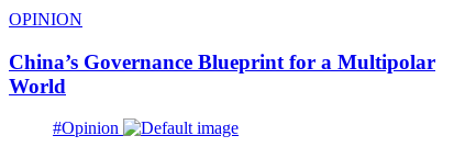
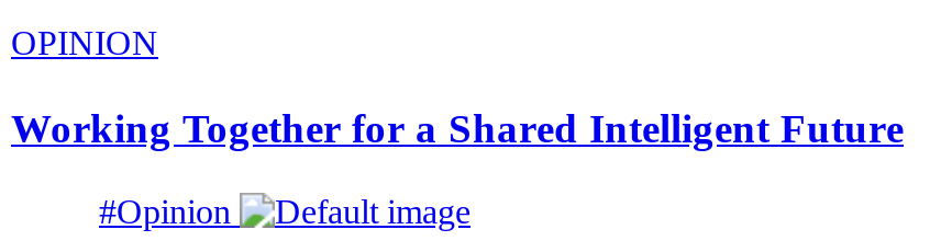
[9,50,435,97] China’s Governance Blueprint for a Multipolar | World -> [11,105,904,151] Working Together for a Shared Intelligent Future

